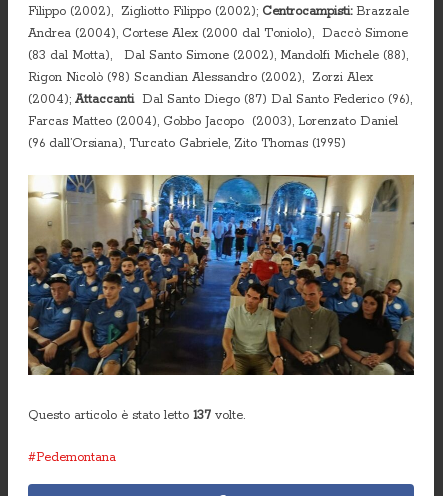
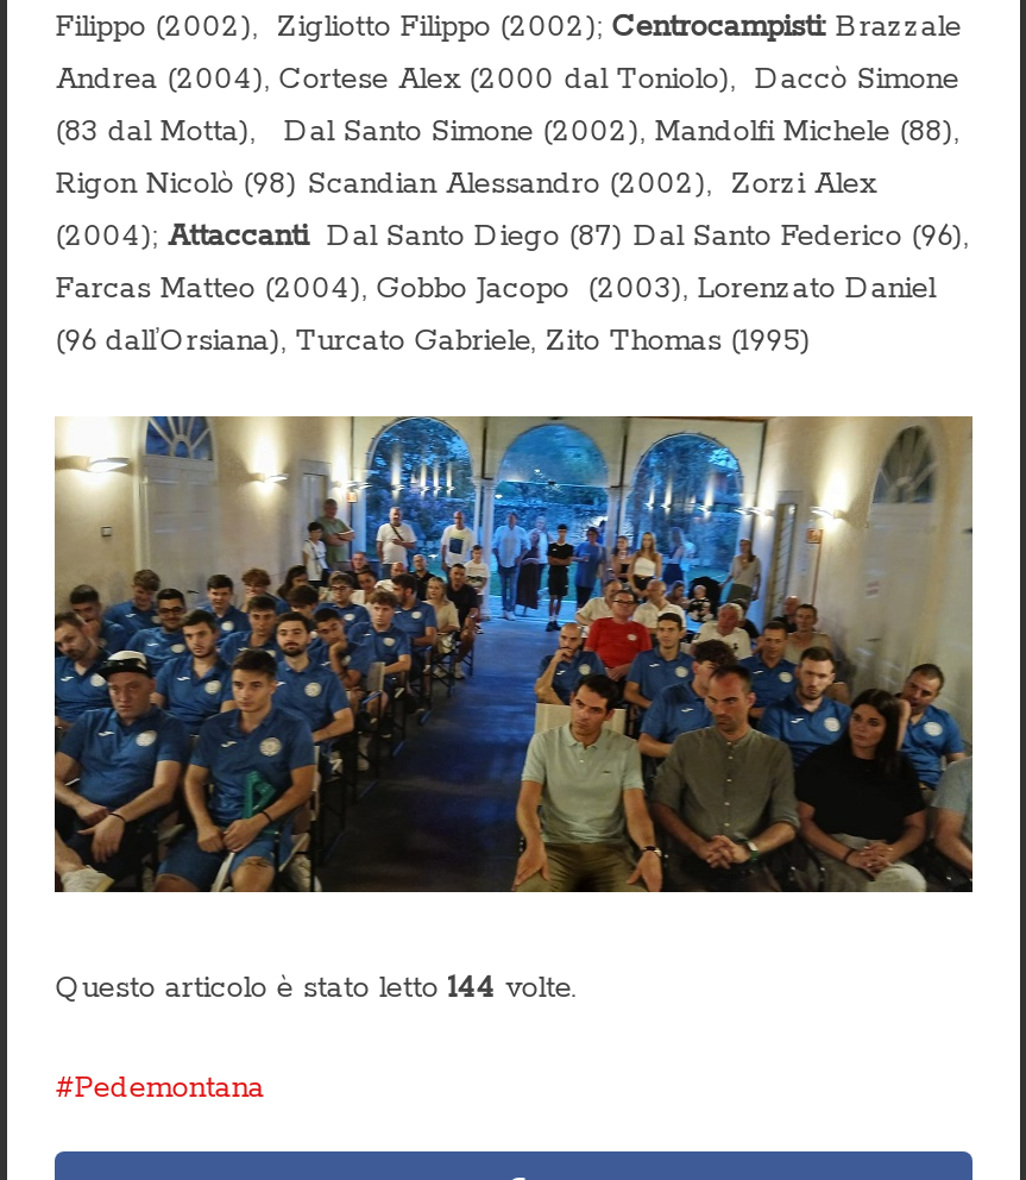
[28,408,245,423] Questo articolo è stato letto 137 volte. -> [55,971,576,1006] Questo articolo è stato letto 144 volte.

